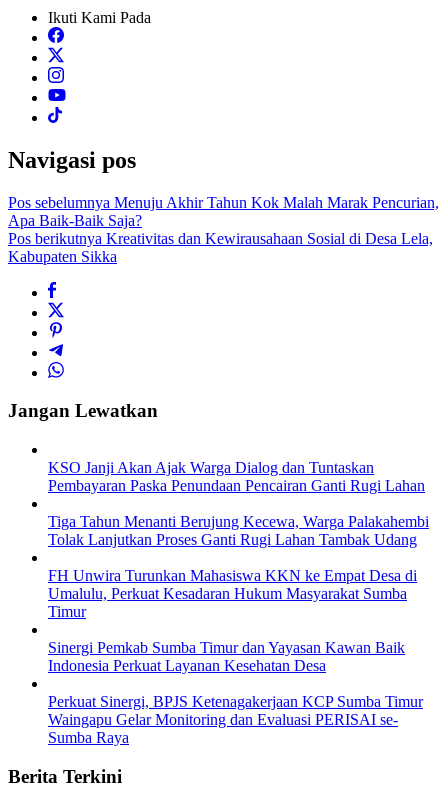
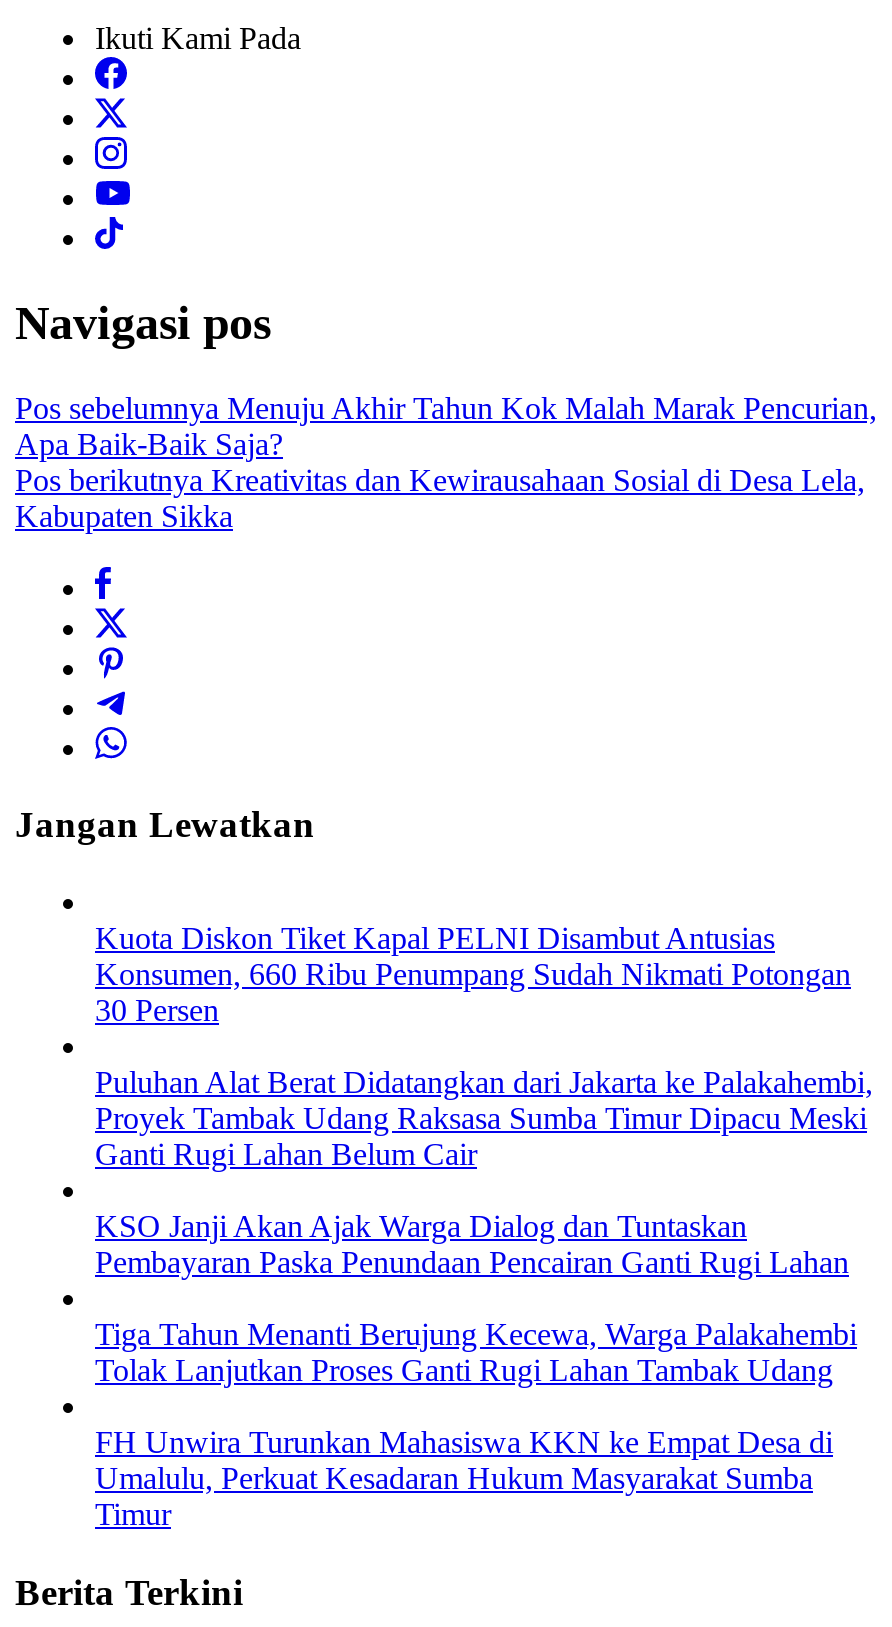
none -> [95,921,873,1171] Kuota Diskon Tiket Kapal PELNI Disambut Antusias | Konsumen, 660 Ribu Penumpang Sudah Nikmati Potongan | 30 Persen | Puluhan Alat Berat Didatangkan dari Jakarta ke Palakahembi, | Proyek Tambak Udang Raksasa Sumba Timur Dipacu Meski | Ganti Rugi Lahan Belum Cair
moved [48,459,429,620] -> [95,1209,857,1531]: KSO Janji Akan Ajak Warga Dialog dan Tuntaskan | Pembayaran Paska Penundaan Pencairan Ganti Rugi Lahan | Tiga Tahun Menanti Berujung Kecewa, Warga Palakahembi | Tolak Lanjutkan Proses Ganti Rugi Lahan Tambak Udang | FH Unwira Turunkan Mahasiswa KKN ke Empat Desa di | Umalulu, Perkuat Kesadaran Hukum Masyarakat Sumba | Timur
[48,639,423,746] Sinergi Pemkab Sumba Timur dan Yayasan Kawan Baik | Indonesia Perkuat Layanan Kesehatan Desa | Perkuat Sinergi, BPJS Ketenagakerjaan KCP Sumba Timur | Waingapu Gelar Monitoring dan Evaluasi PERISAI se- | Sumba Raya -> none

